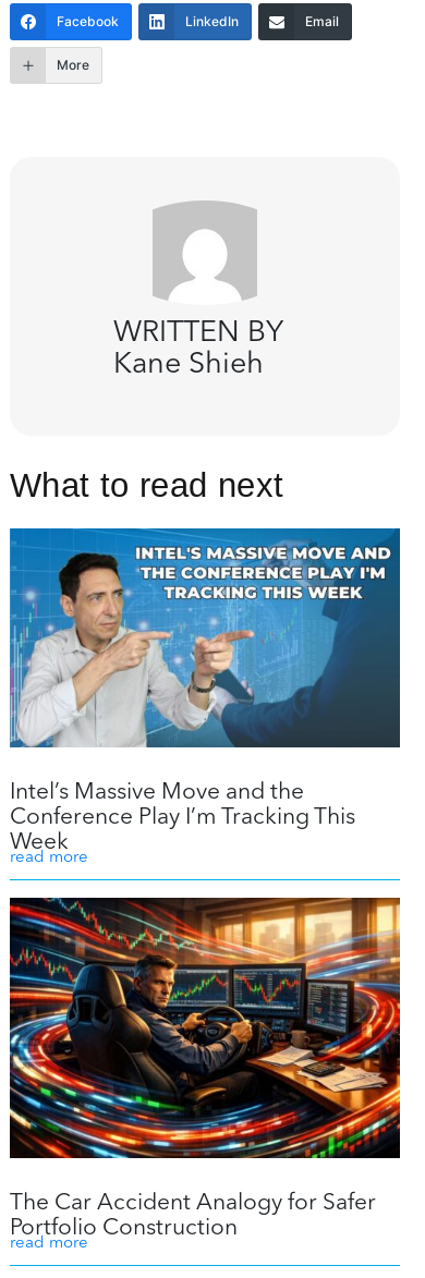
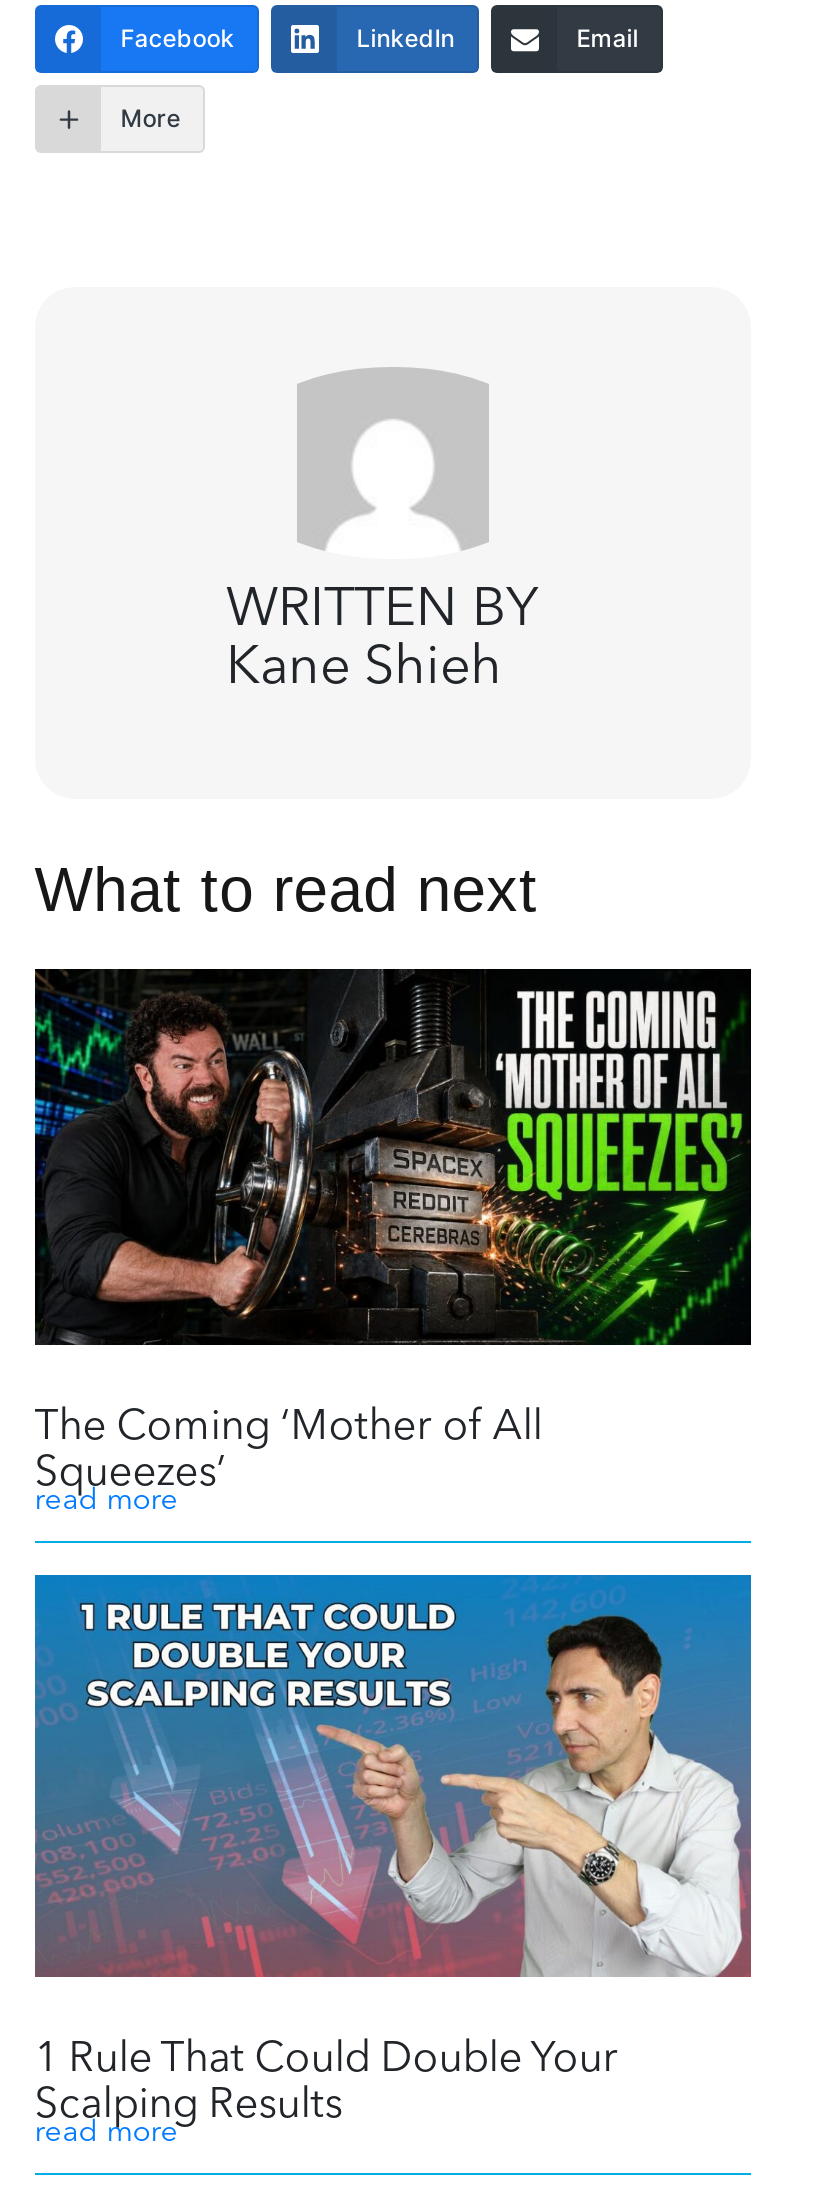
[9,527,401,854] [image] | Intel’s Massive Move and the | Conference Play I’m Tracking This | Week -> [33,967,753,1495] [image] | The Coming ‘Mother of All | Squeezes’
[9,897,401,1240] [image] | The Car Accident Analogy for Safer | Portfolio Construction -> [33,1573,753,2128] [image] | 1 Rule That Could Double Your | Scalping Results

